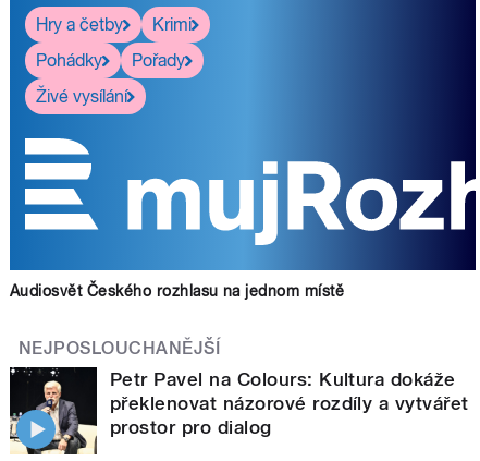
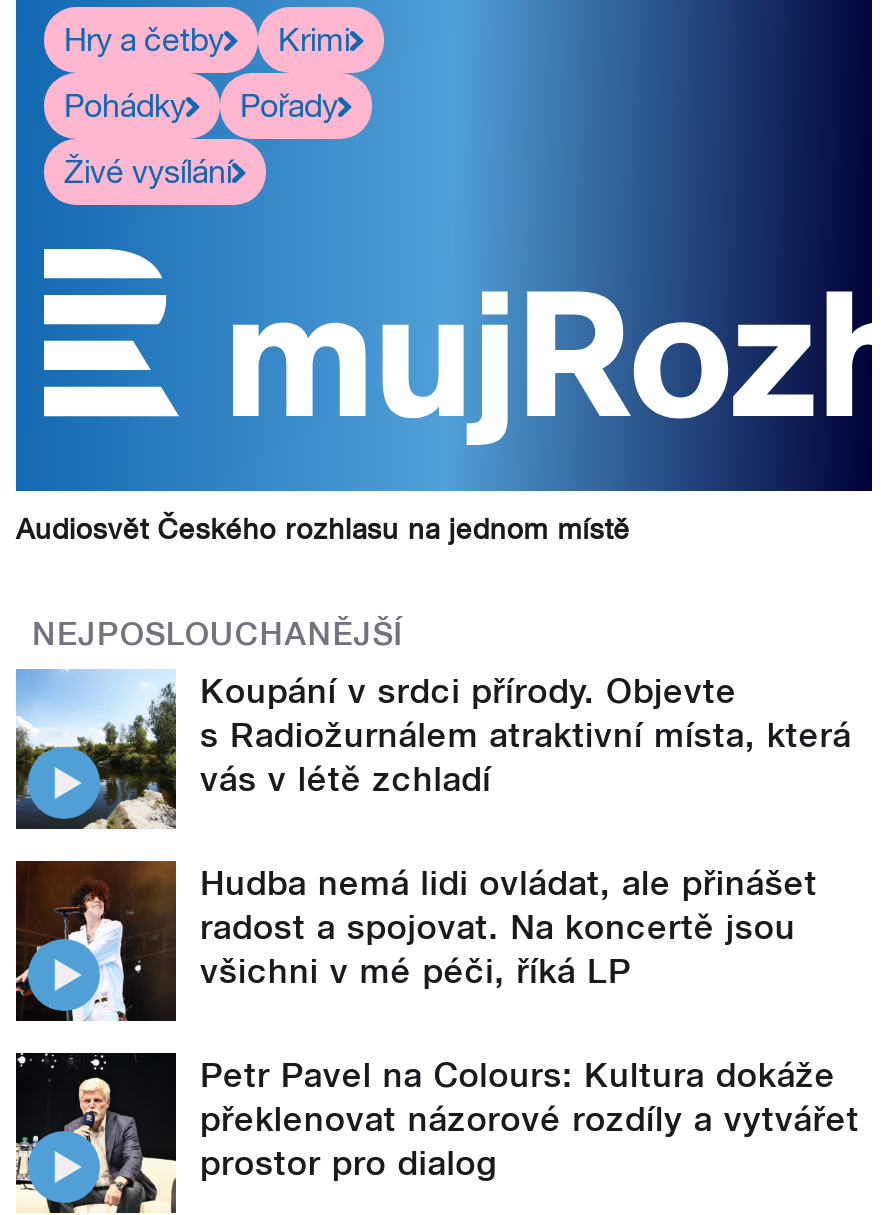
none -> [14,669,851,991] [image] | Koupání v srdci přírody. Objevte | s Radiožurnálem atraktivní místa, která | vás v létě zchladí | Hudba nemá lidi ovládat, ale přinášet | radost a spojovat. Na koncertě jsou | všichni v mé péči, říká LP
none -> [14,859,178,1023] [image]

